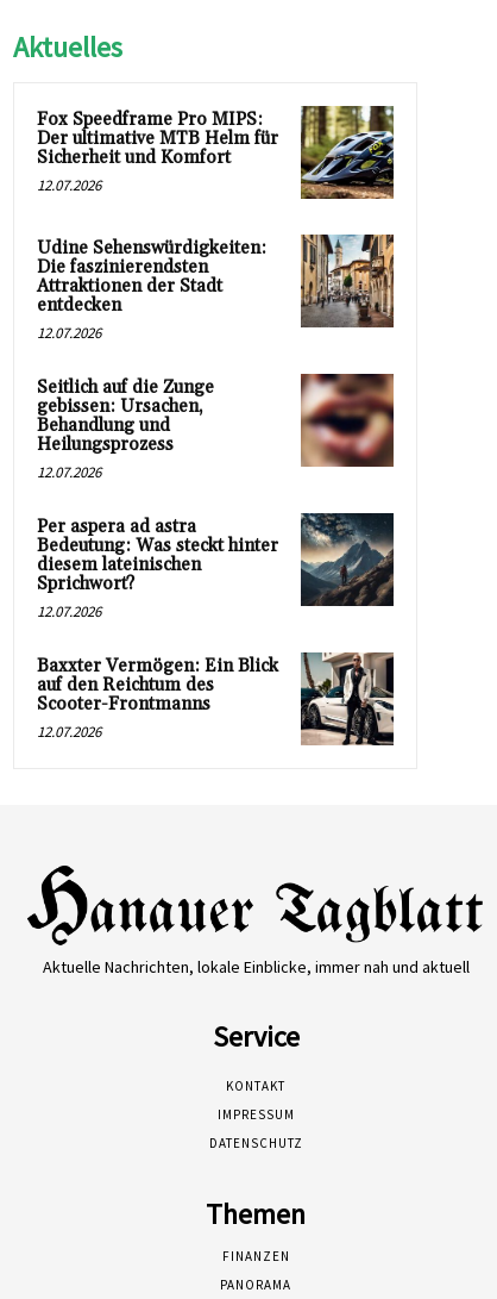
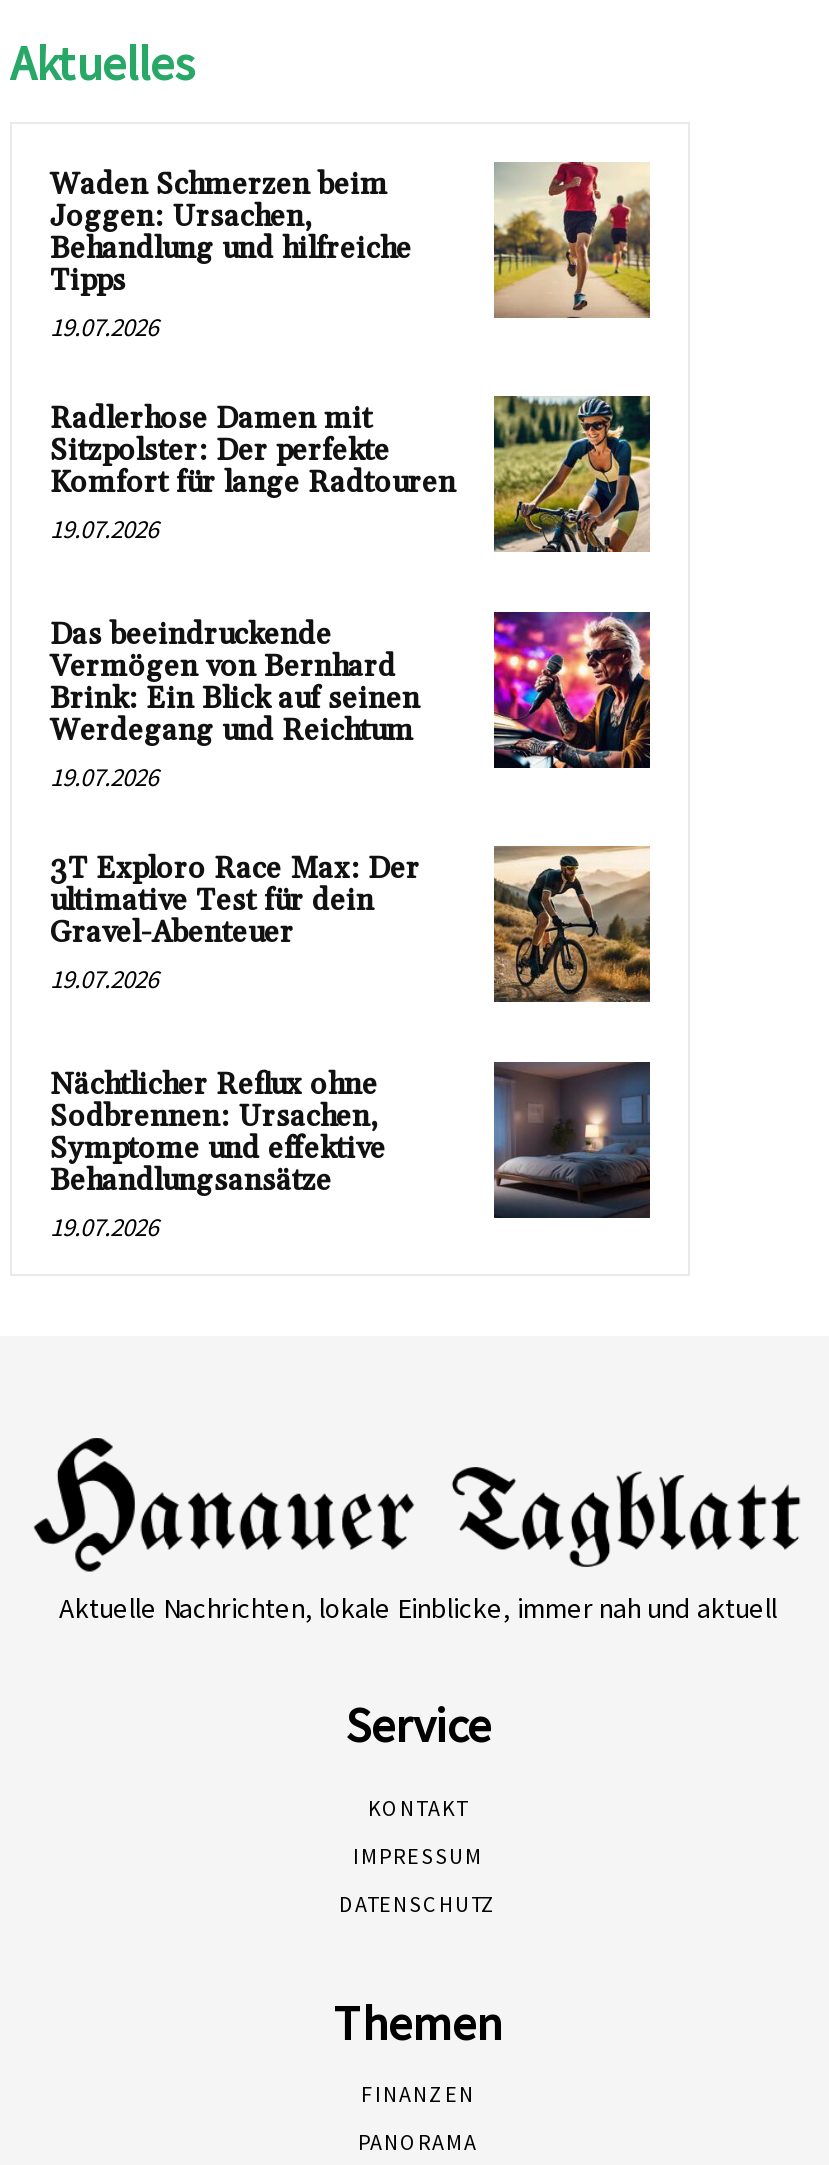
[37,105,395,200] [image] | Fox Speedframe Pro MIPS: | Der ultimative MTB Helm für | Sicherheit und Komfort | 12.07.2026 -> [50,162,652,343] [image] | Waden Schmerzen beim | Joggen: Ursachen, | Behandlung und hilfreiche | Tipps | 19.07.2026
[37,233,395,342] [image] | Udine Sehenswürdigkeiten: | Die faszinierendsten | Attraktionen der Stadt | entdecken | 12.07.2026 -> [50,378,652,554] [image] | Radlerhose Damen mit | Sitzpolster: Der perfekte | Komfort für lange Radtouren | 19.07.2026
[37,376,214,482] Seitlich auf die Zunge | gebissen: Ursachen, | Behandlung und | Heilungsprozess | 12.07.2026 -> [50,615,420,793] Das beeindruckende | Vermögen von Bernhard | Brink: Ein Blick auf seinen | Werdegang und Reichtum | 19.07.2026
[300,373,395,467] [image] -> [492,610,652,770] [image]
[37,512,395,621] [image] | Per aspera ad astra | Bedeutung: Was steckt hinter | diesem lateinischen | Sprichwort? | 12.07.2026 -> [50,844,652,1004] [image] | 3T Exploro Race Max: Der | ultimative Test für dein | Gravel-Abenteuer | 19.07.2026
[300,642,395,747] [image] -> [492,1060,652,1236] [image]
[37,654,278,741] Baxxter Vermögen: Ein Blick | auf den Reichtum des | Scooter-Frontmanns | 12.07.2026 -> [50,1065,386,1243] Nächtlicher Reflux ohne | Sodbrennen: Ursachen, | Symptome und effektive | Behandlungsansätze | 19.07.2026

